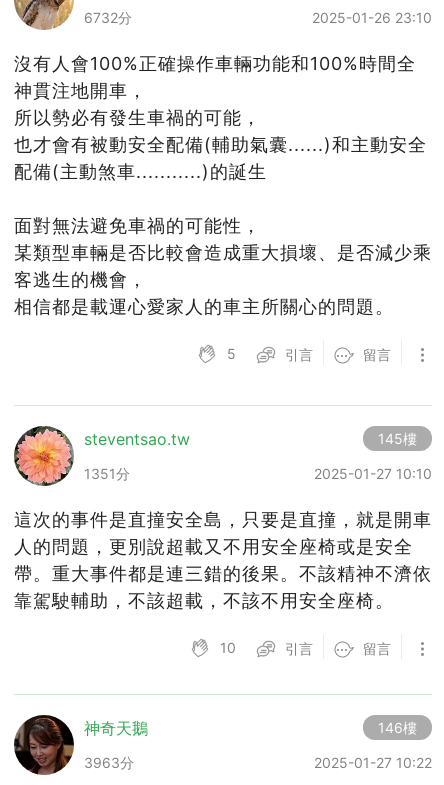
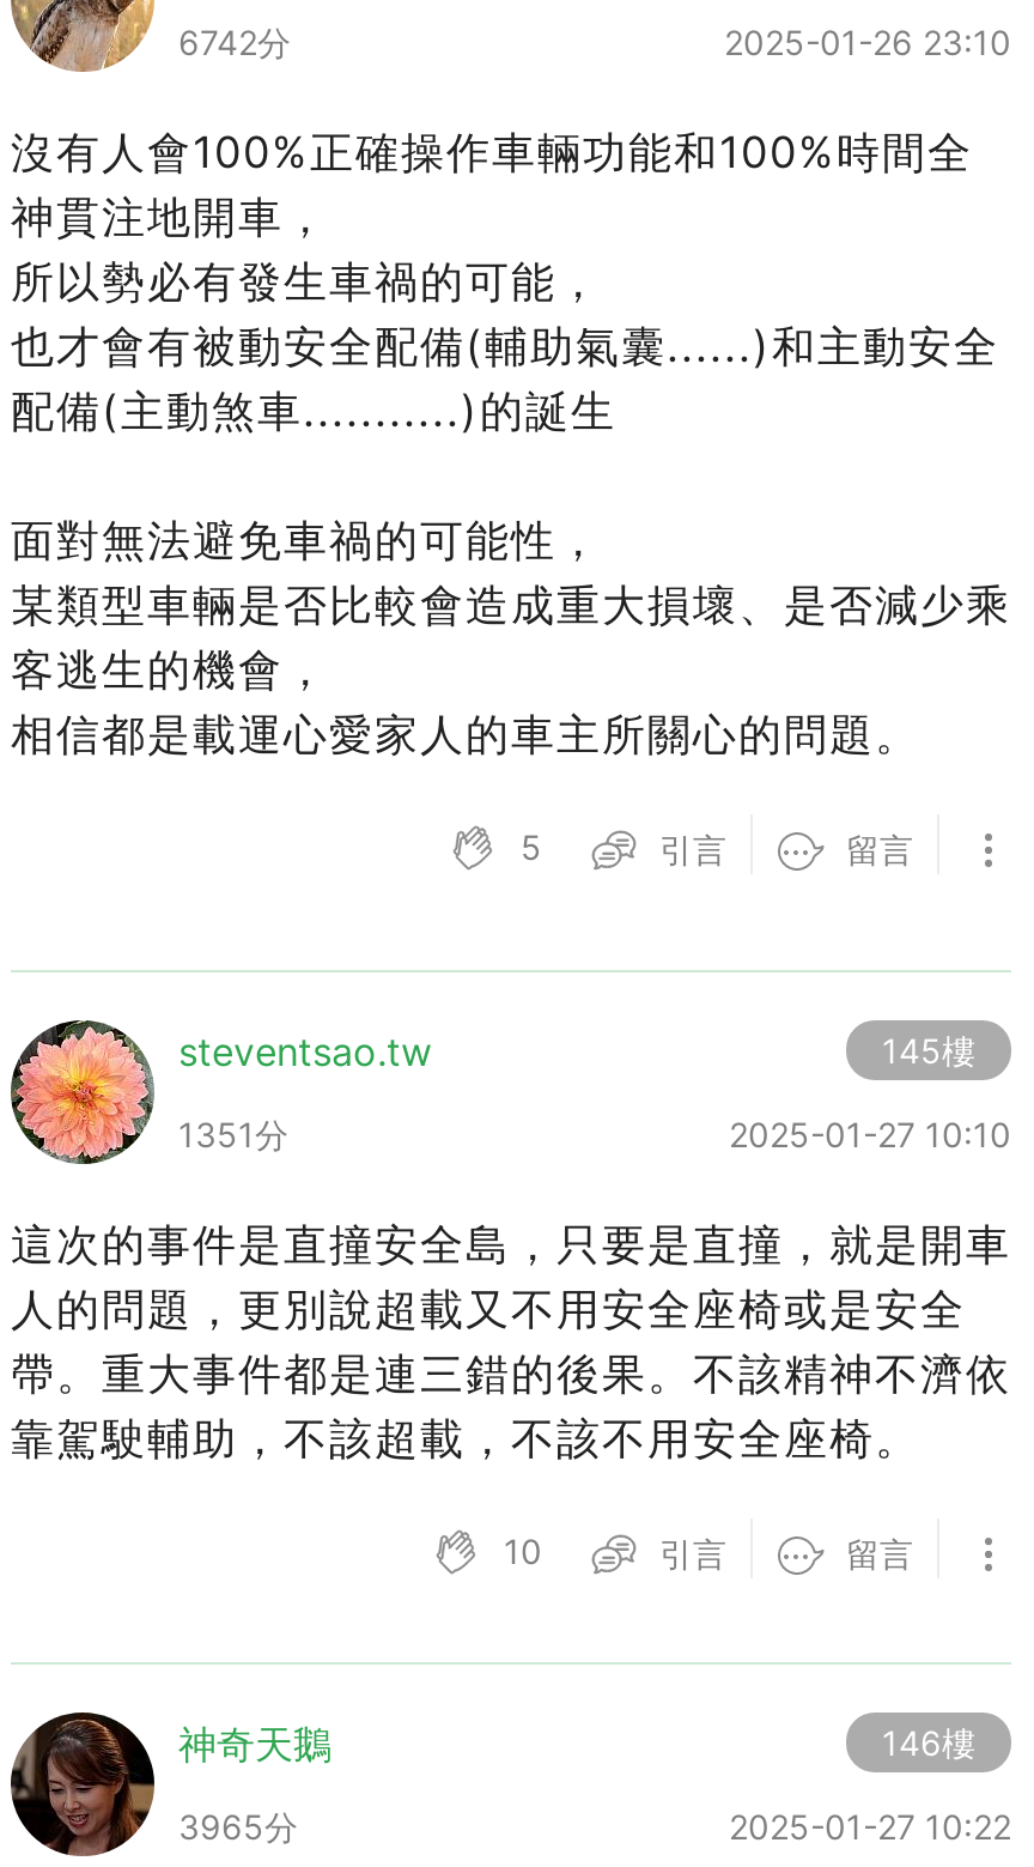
[84,9,132,26] 6732分 -> [178,22,291,63] 6742分
[84,754,134,771] 3963分 -> [178,1806,298,1847] 3965分

